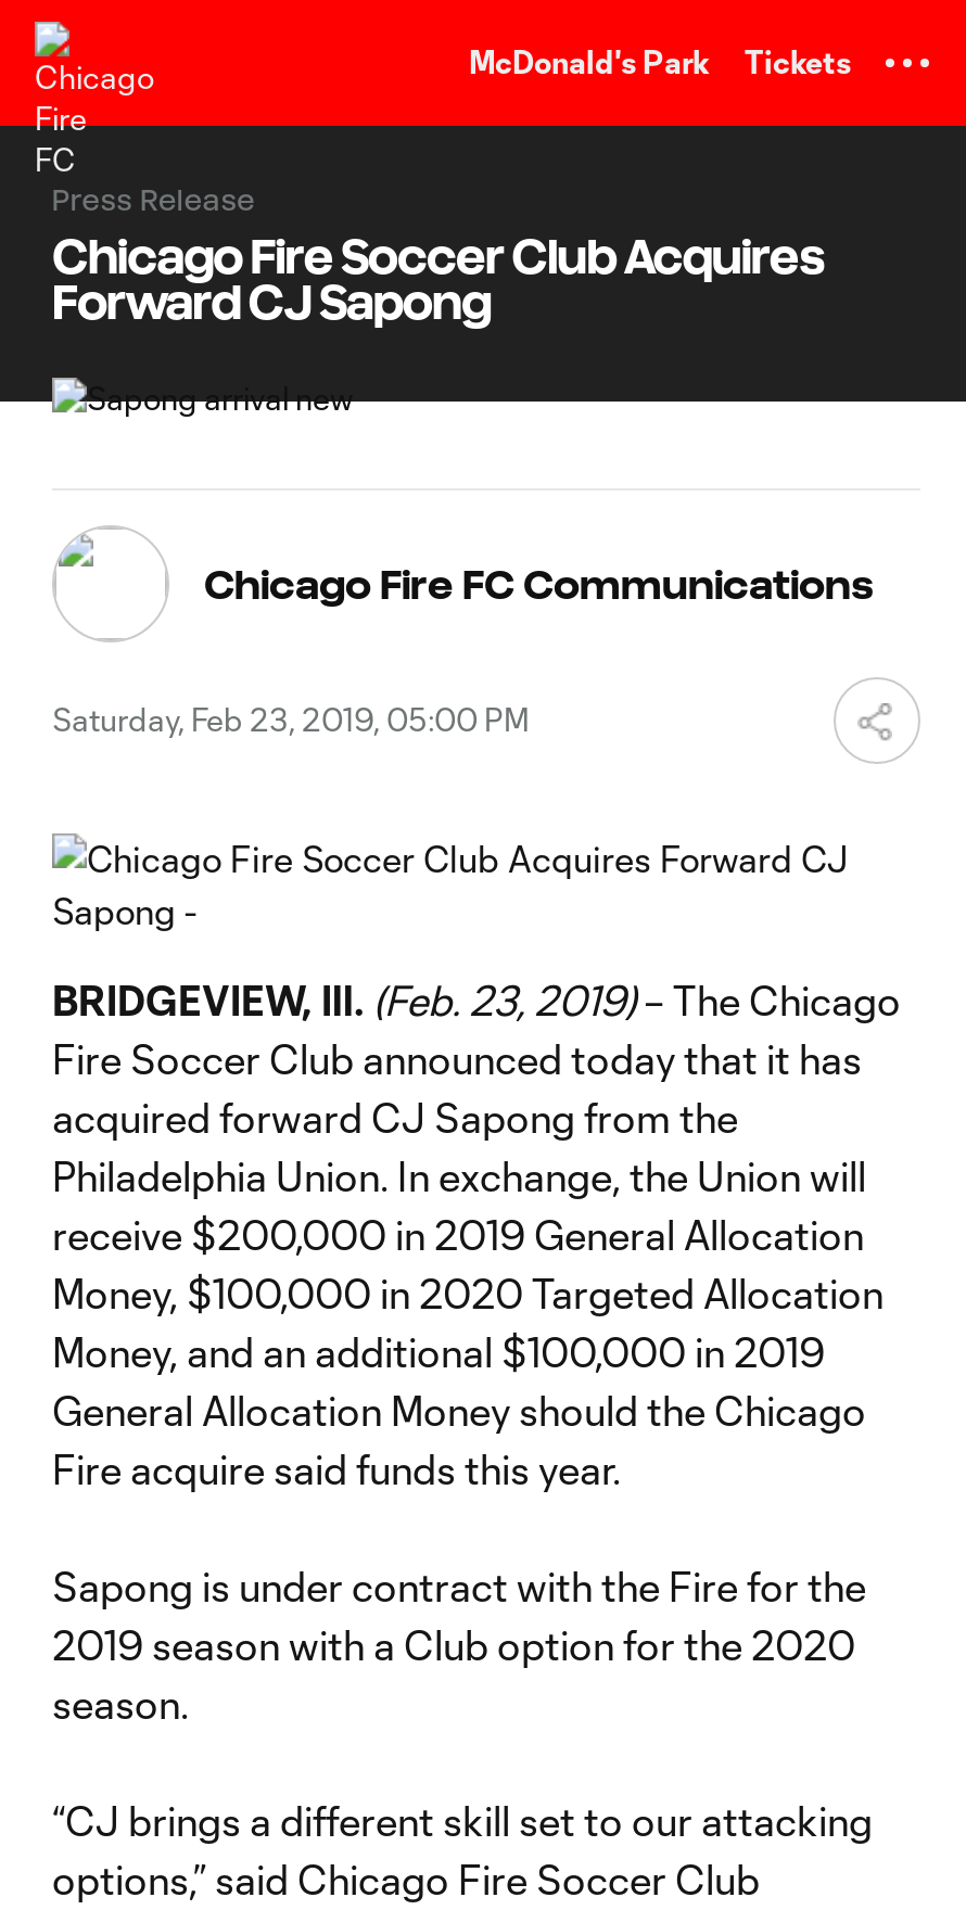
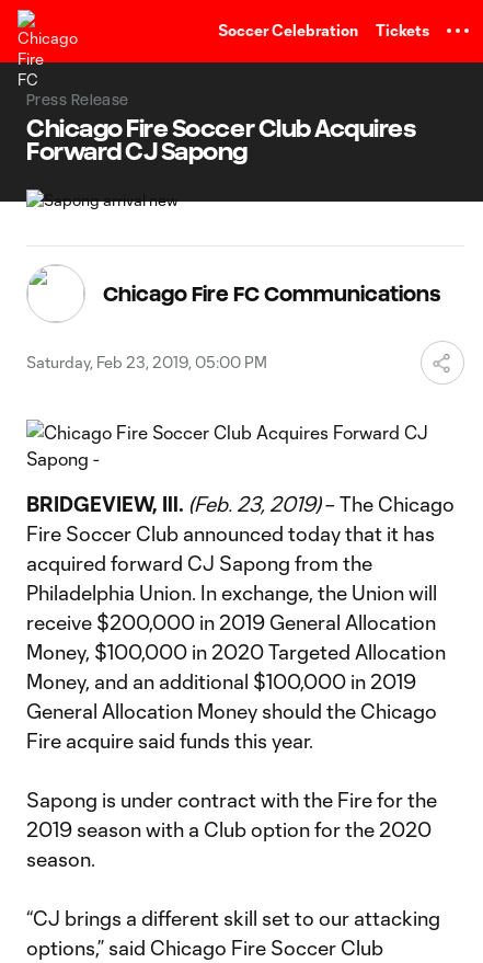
[469,43,710,80] McDonald's Park -> [218,21,358,39] Soccer Celebration

